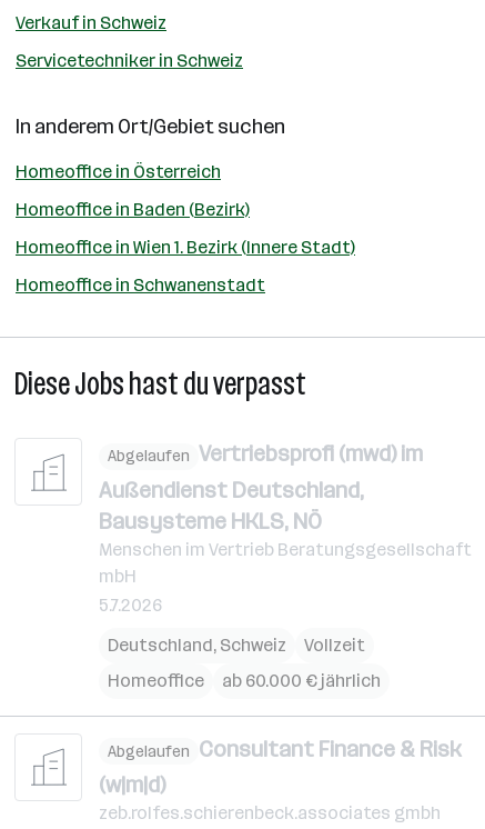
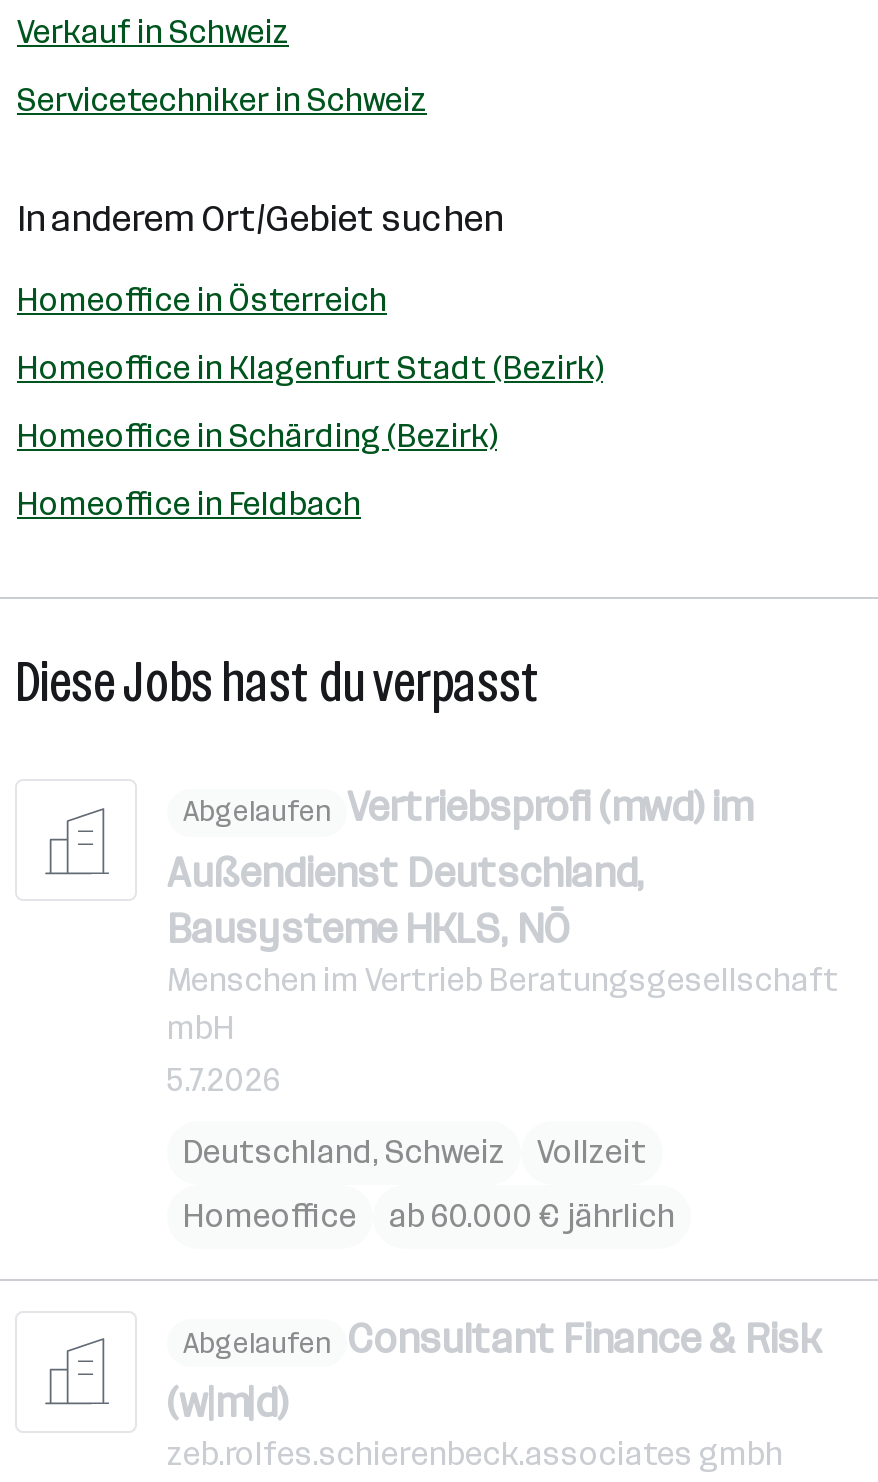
[16,199,250,220] Homeoffice in Baden (Bezirk) -> [17,349,603,387] Homeoffice in Klagenfurt Stadt (Bezirk)
[16,237,355,258] Homeoffice in Wien 1. Bezirk (Innere Stadt) -> [17,417,497,455] Homeoffice in Schärding (Bezirk)
[16,274,265,296] Homeoffice in Schwanenstadt -> [17,485,361,523] Homeoffice in Feldbach

